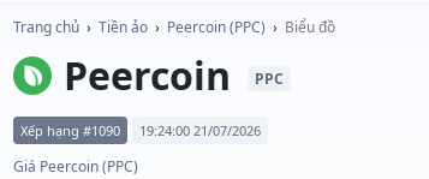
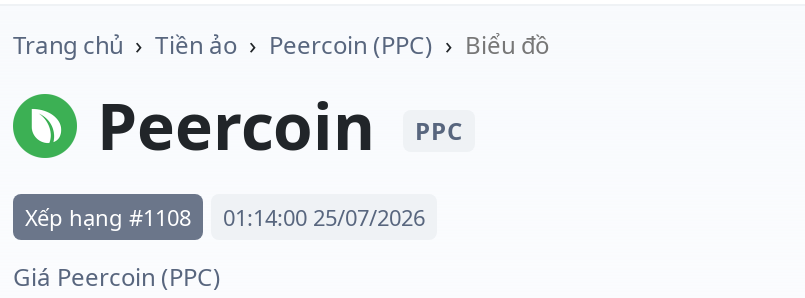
[20,121,120,139] Xếp hạng #1090 -> [25,202,191,232] Xếp hạng #1108
[139,121,261,139] 19:24:00 21/07/2026 -> [223,202,425,232] 01:14:00 25/07/2026

